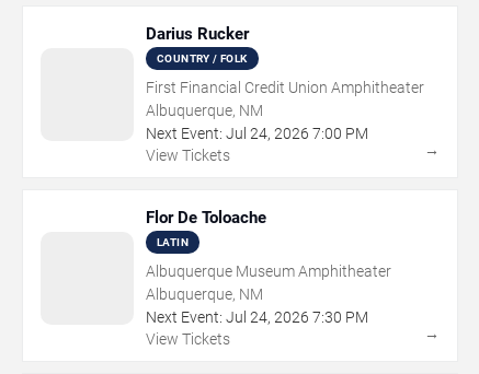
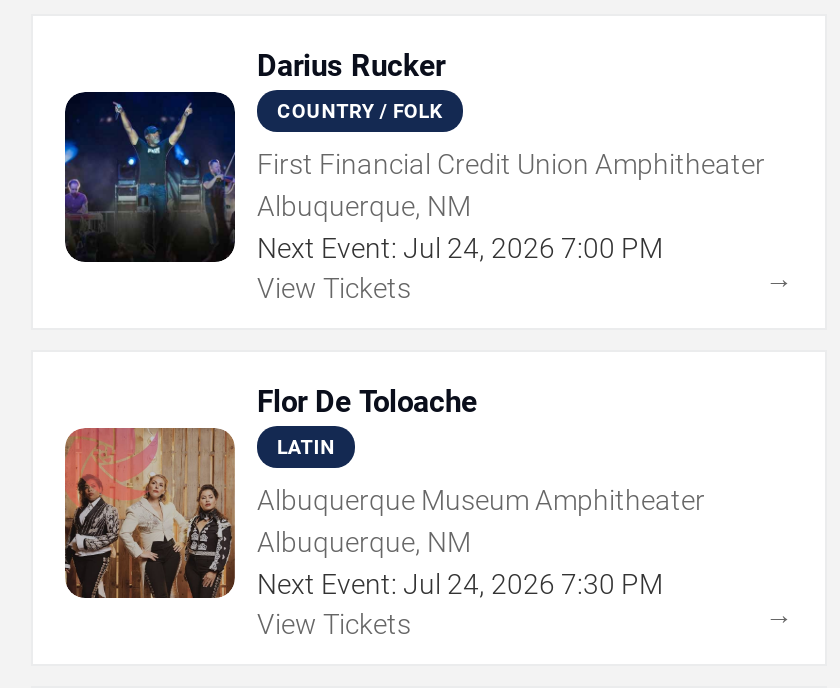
none -> [63,90,237,264] [image]
none -> [63,426,237,600] [image]

